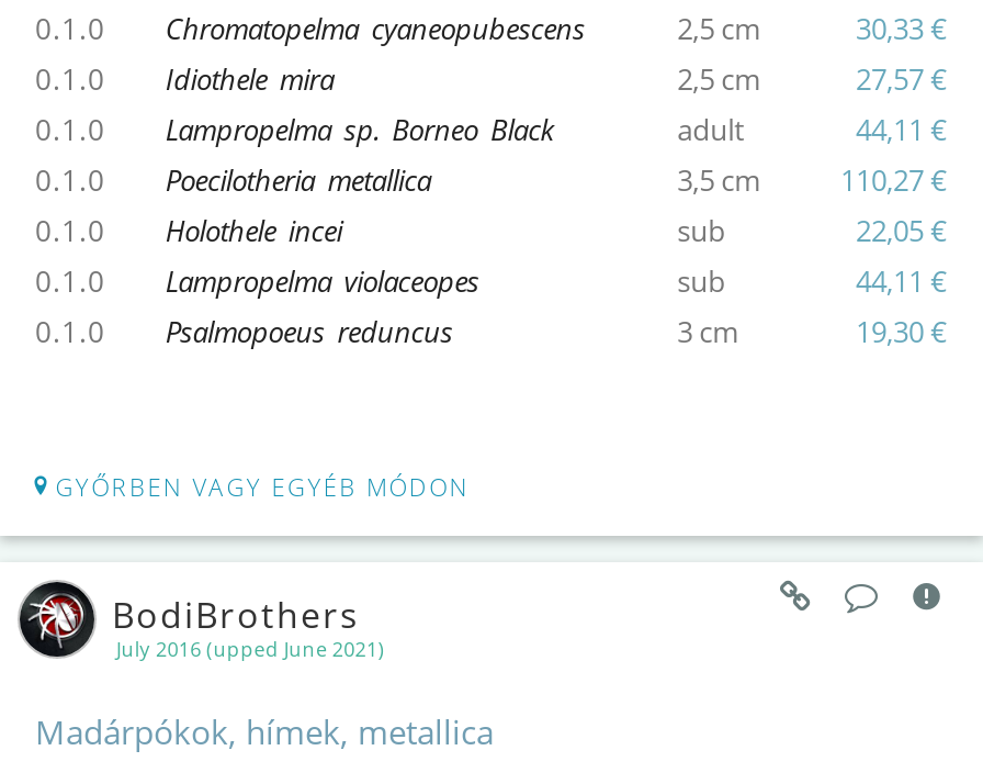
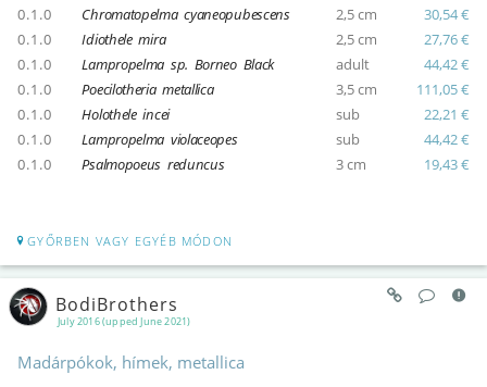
[856,9,948,49] 30,33 € -> [424,4,470,24] 30,54 €
[856,60,948,99] 27,57 € -> [424,29,470,49] 27,76 €
[856,110,948,150] 44,11 € -> [424,54,470,74] 44,42 €
[840,161,948,200] 110,27 € -> [416,79,470,99] 111,05 €
[856,211,948,251] 22,05 € -> [424,104,470,124] 22,21 €
[856,262,948,301] 44,11 € -> [424,129,470,149] 44,42 €
[856,312,948,352] 19,30 € -> [424,154,470,174] 19,43 €

